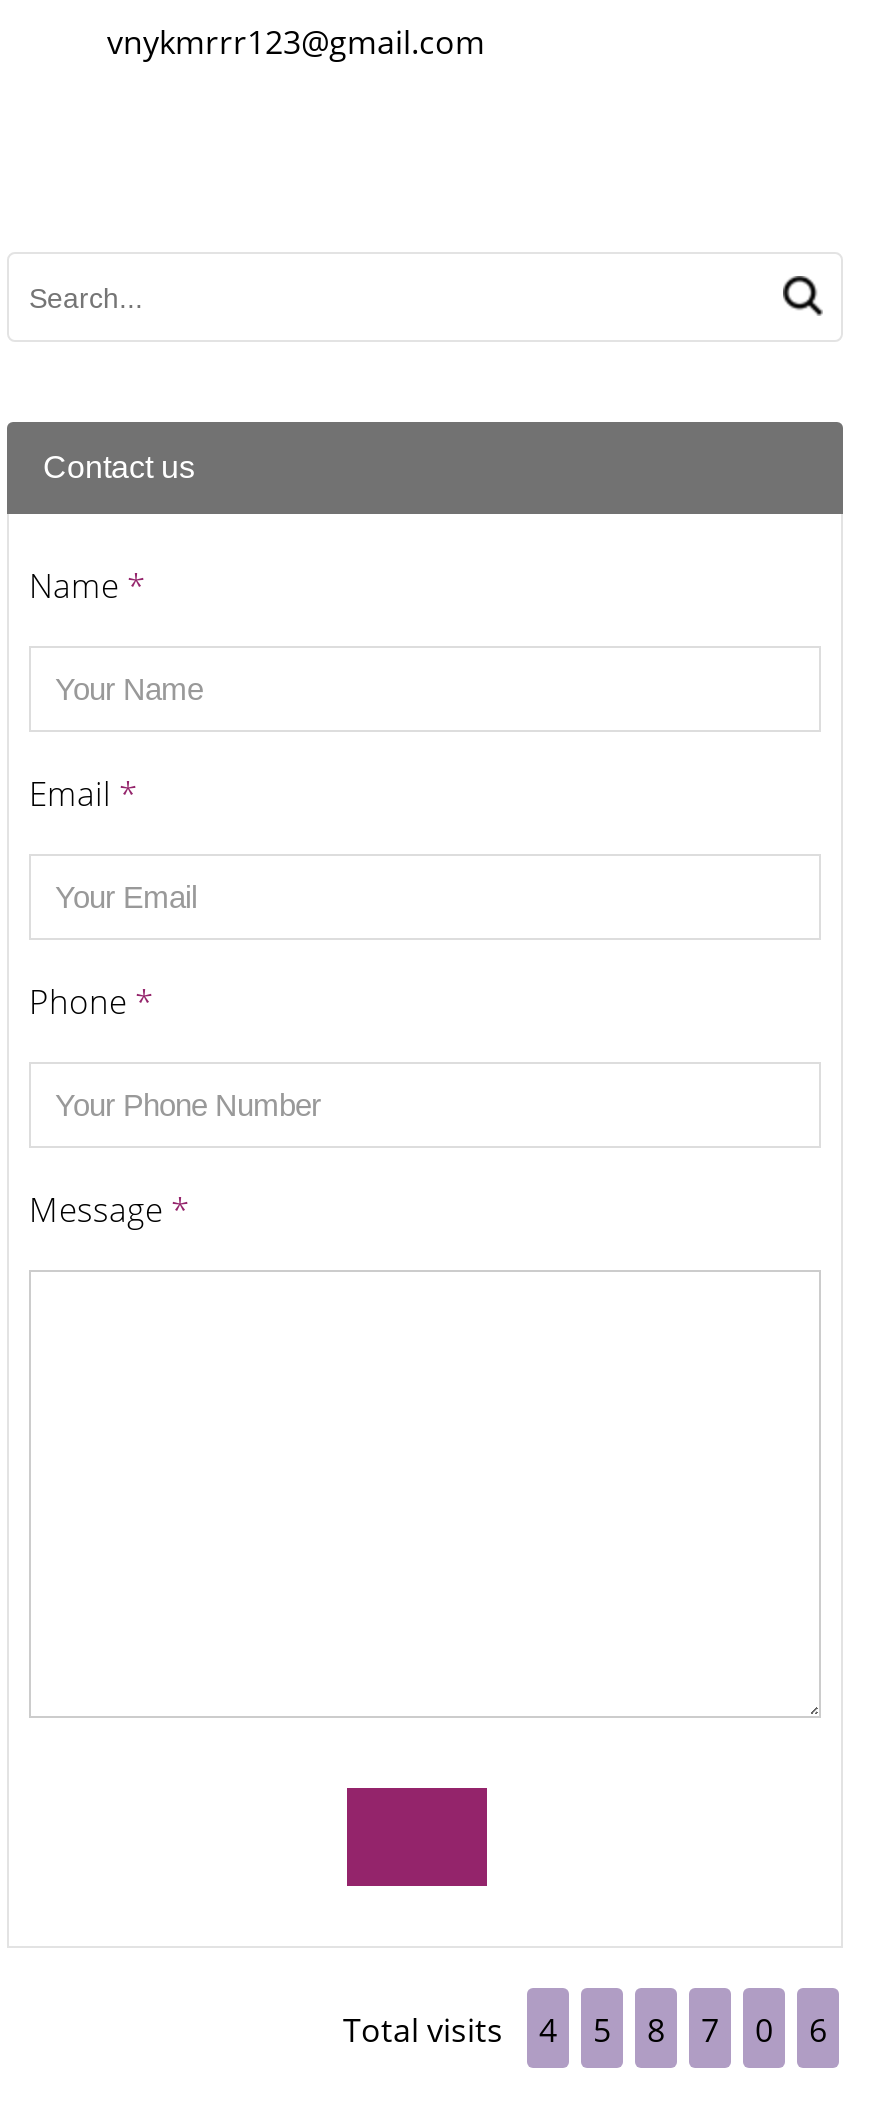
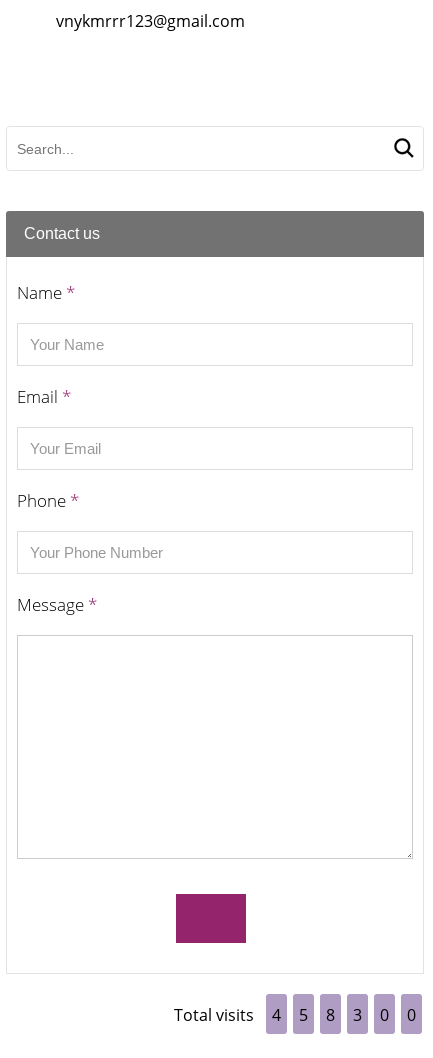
[701,2009,719,2053] 7 -> [353,1004,362,1026] 3
[809,2009,827,2053] 6 -> [407,1004,416,1026] 0

